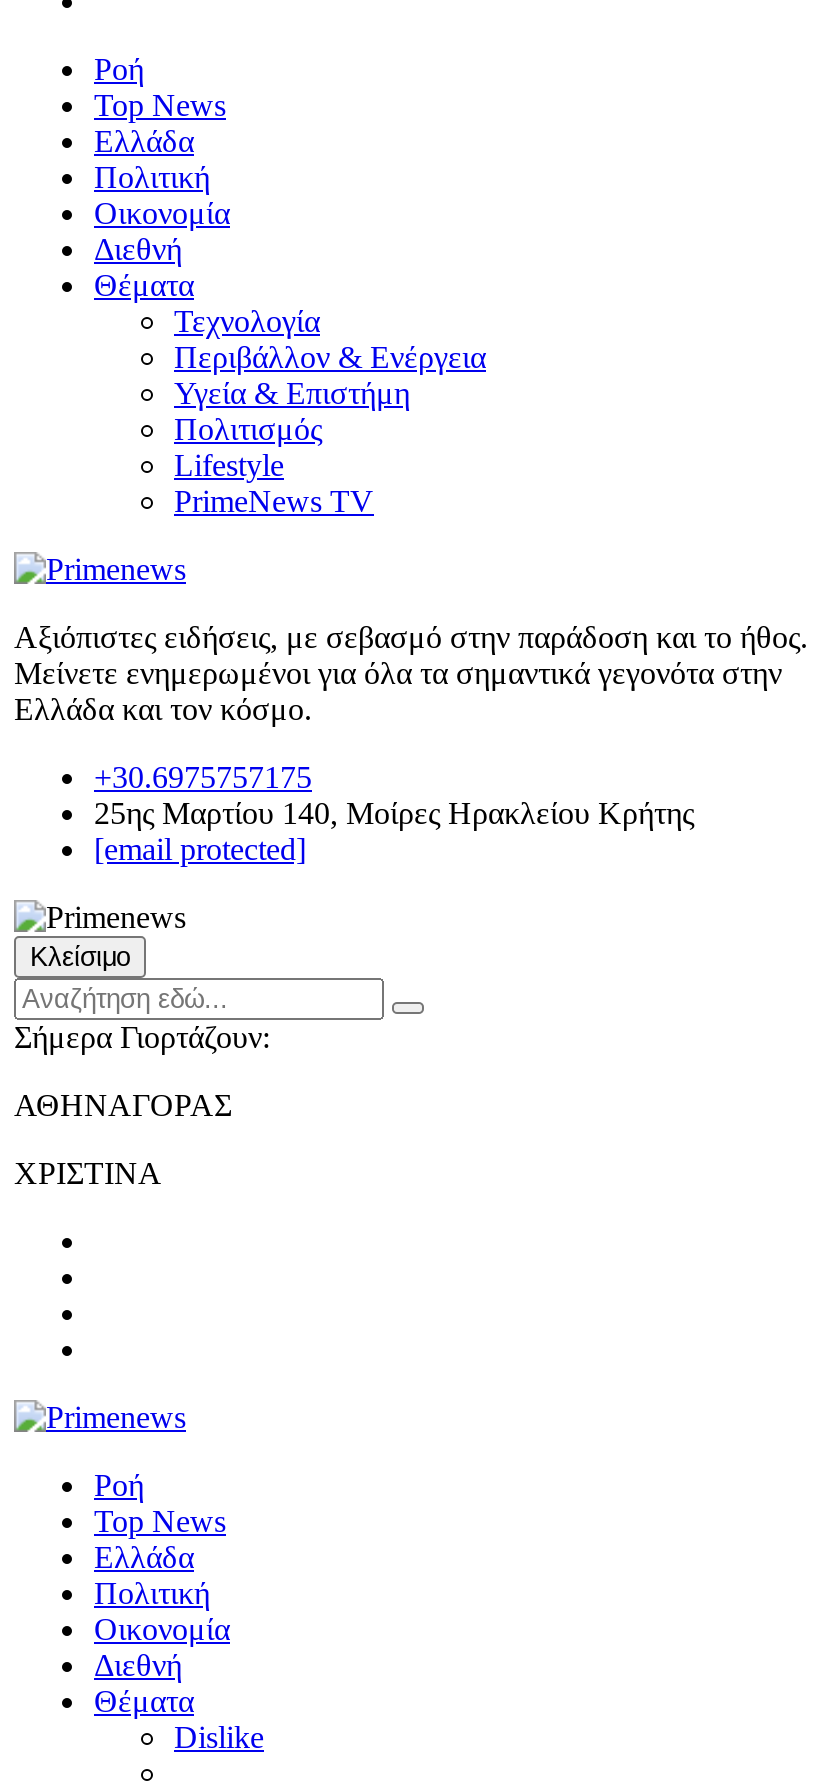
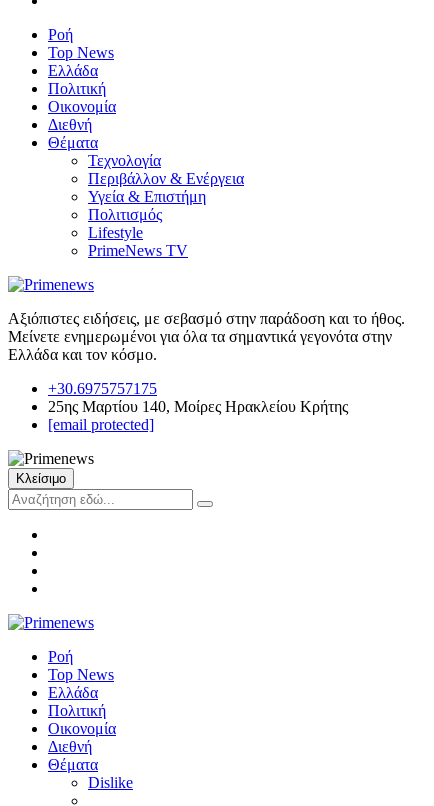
[14,1020,270,1190] Σήμερα Γιορτάζουν: | ΑΘΗΝΑΓΟΡΑΣ | ΧΡΙΣΤΙΝΑ -> none

